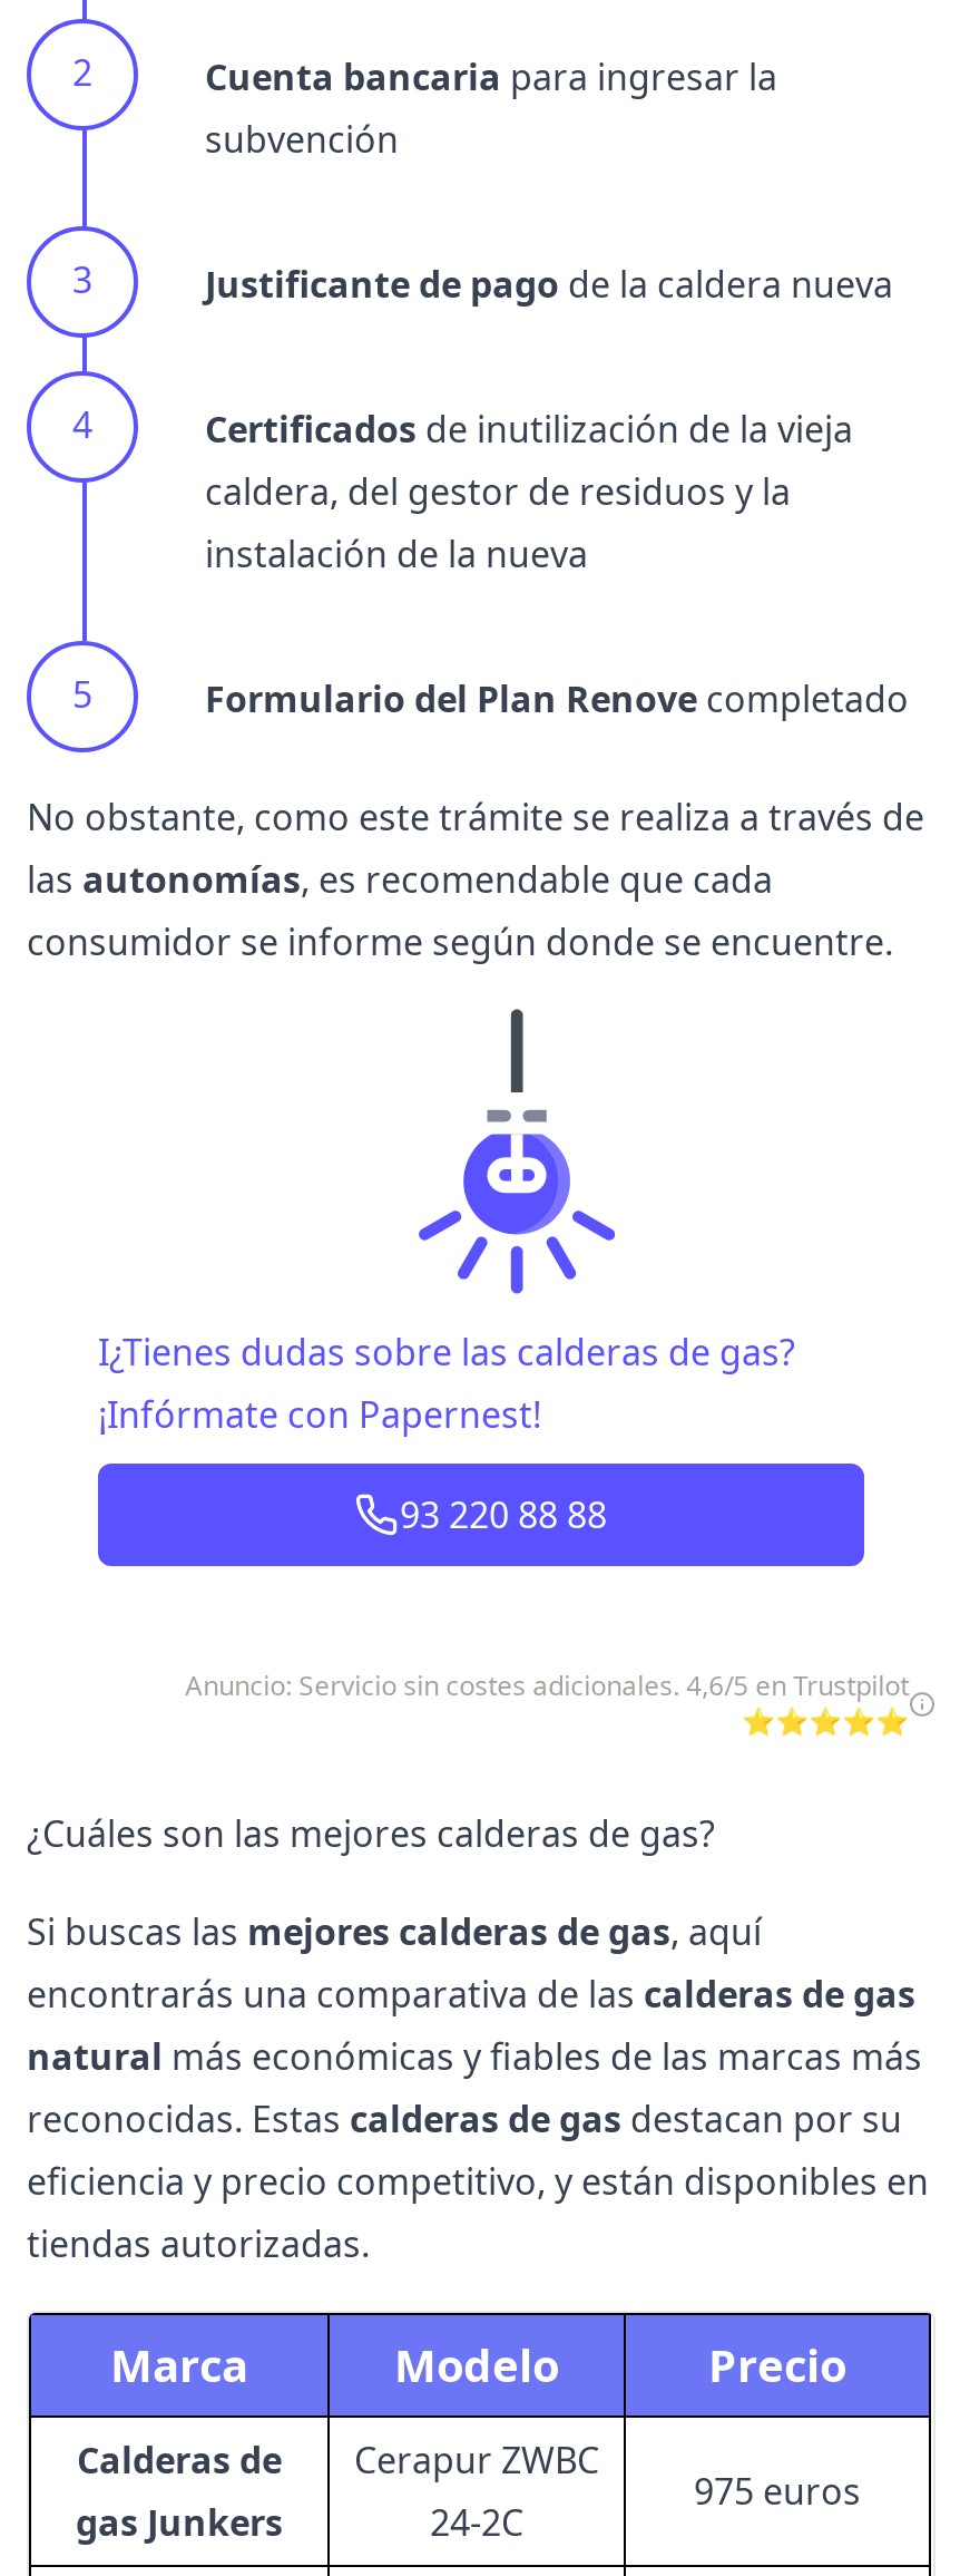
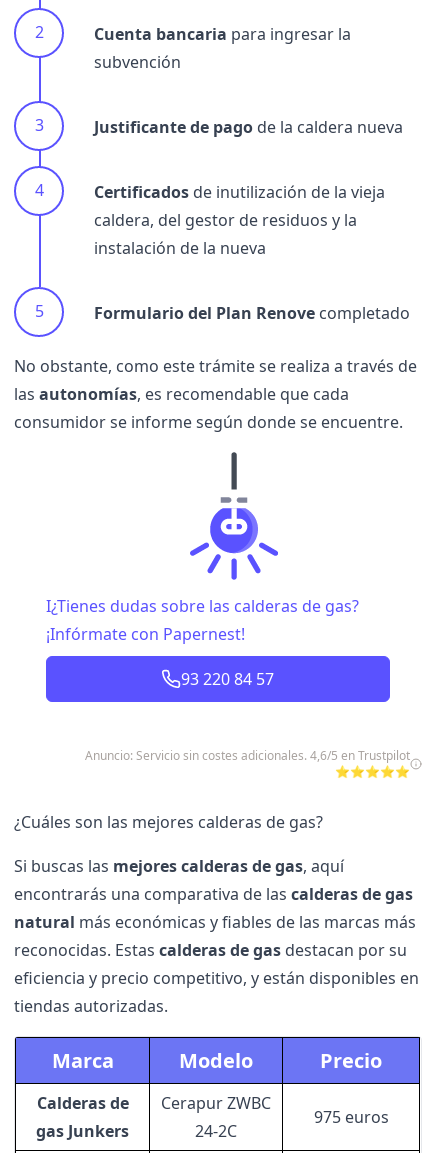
[400,1490,607,1539] 93 220 88 88 -> [181,668,274,690] 93 220 84 57

